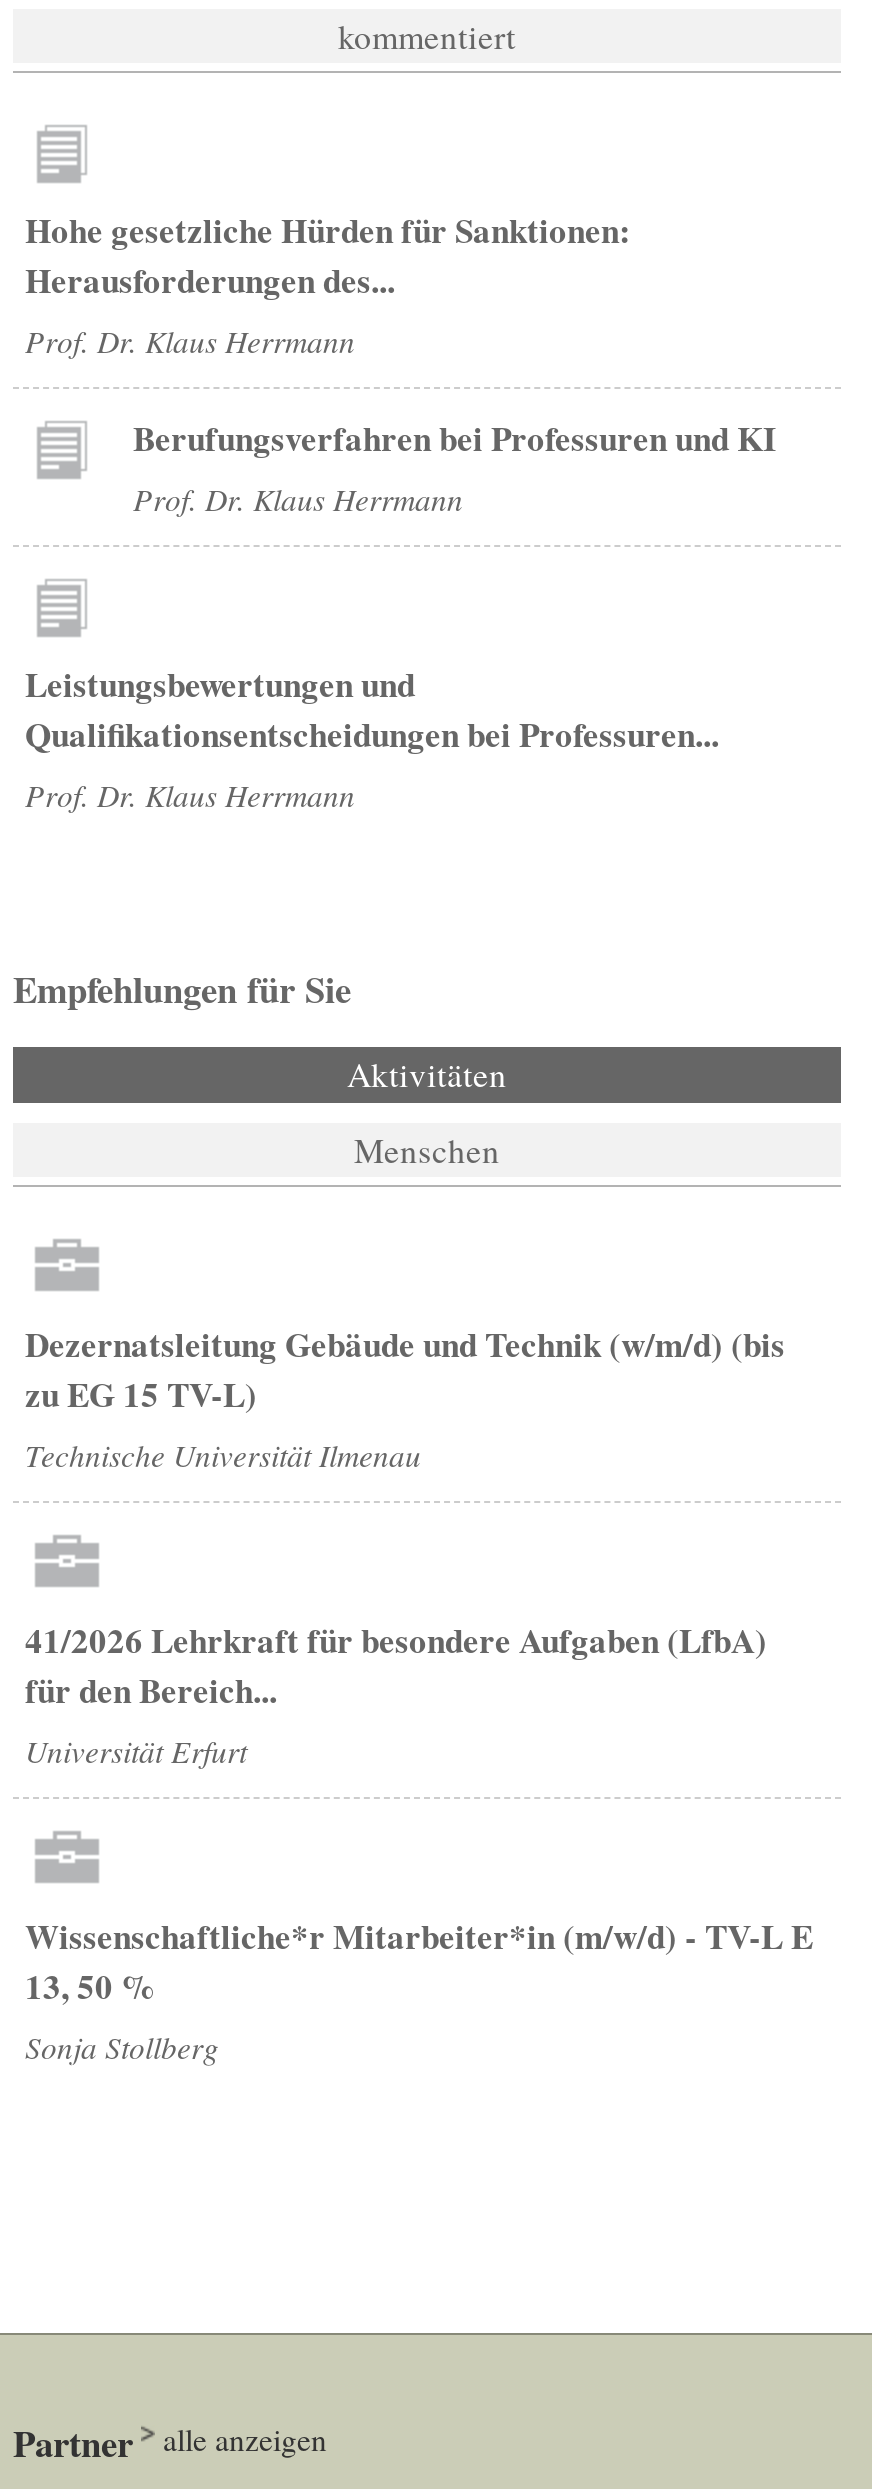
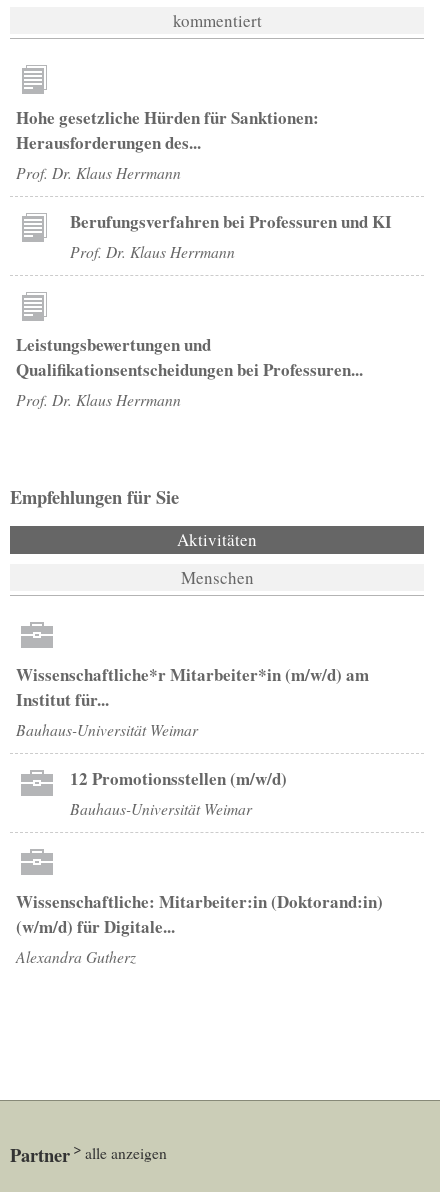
[25,1319,785,1475] Dezernatsleitung Gebäude und Technik (w/m/d) (bis | zu EG 15 TV-L) | Technische Universität Ilmenau -> [16,662,369,740] Wissenschaftliche*r Mitarbeiter*in (m/w/d) am | Institut für... | Bauhaus-Universität Weimar
[25,1615,767,1771] 41/2026 Lehrkraft für besondere Aufgaben (LfbA) | für den Bereich... | Universität Erfurt -> [70,766,287,819] 12 Promotionsstellen (m/w/d) | Bauhaus-Universität Weimar
[25,1911,813,2067] Wissenschaftliche*r Mitarbeiter*in (m/w/d) - TV-L E | 13, 50 % | Sonja Stollberg -> [16,889,383,967] Wissenschaftliche: Mitarbeiter:in (Doktorand:in) | (w/m/d) für Digitale... | Alexandra Gutherz

